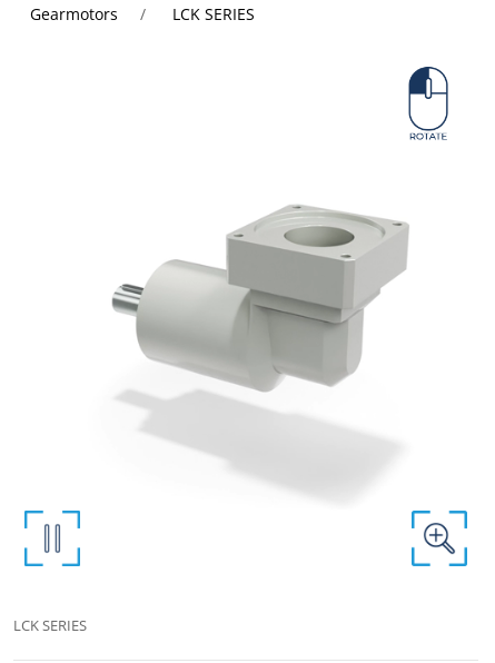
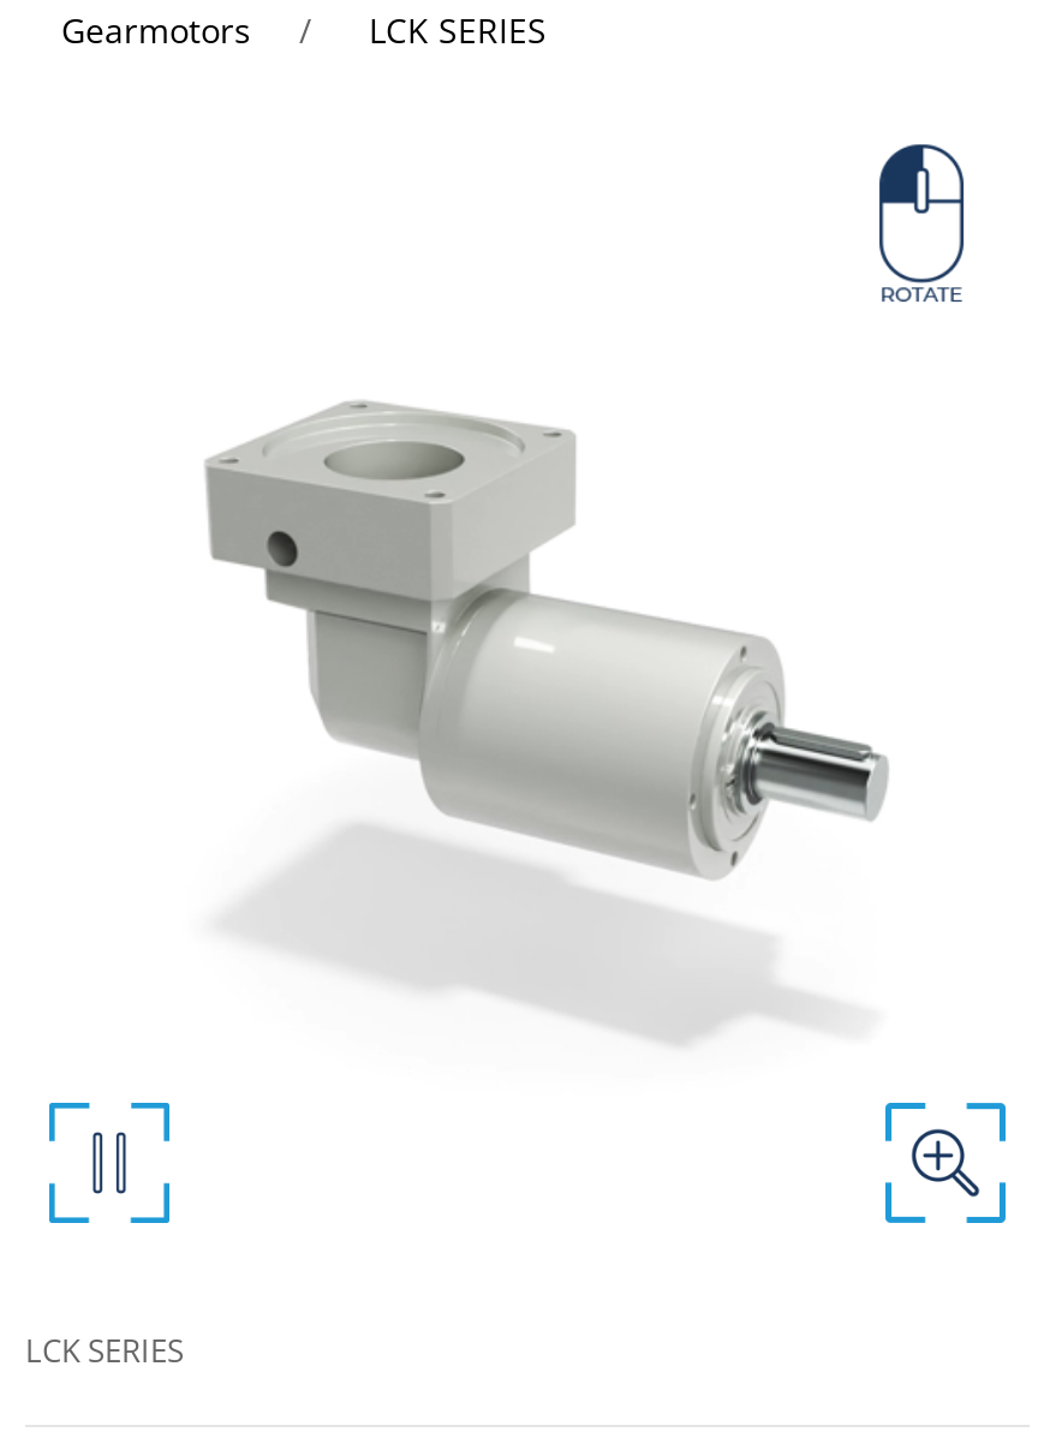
[97,186,413,503] [image] -> [203,399,890,1081] [image]

